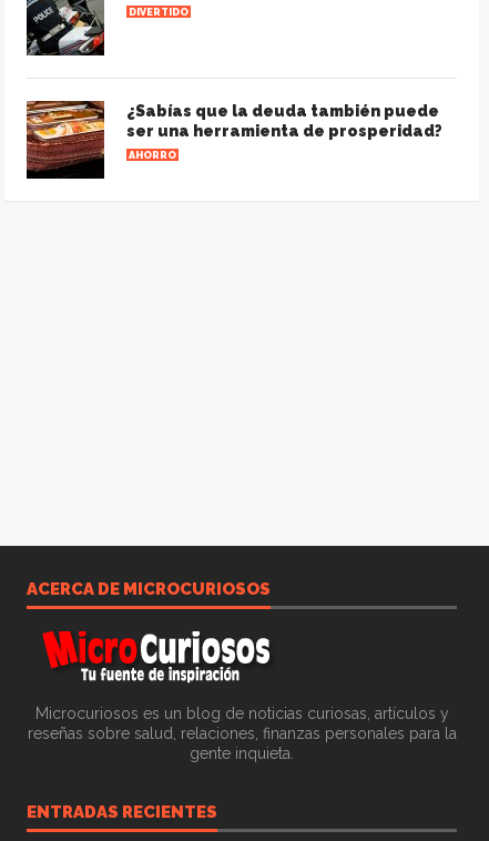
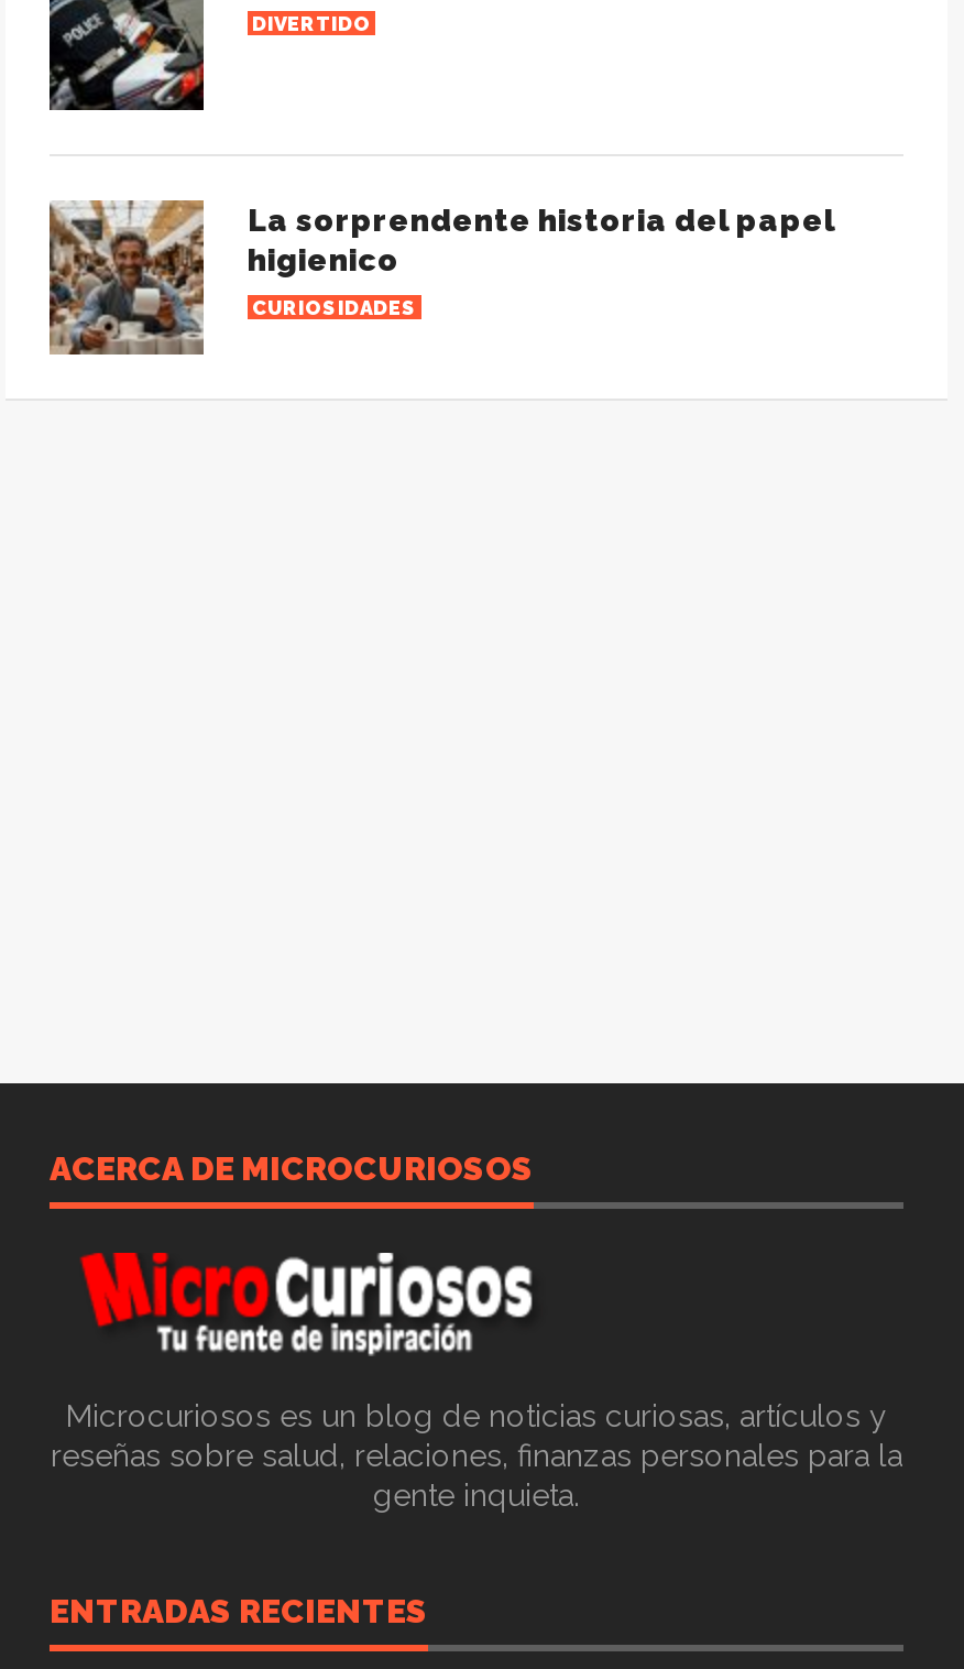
[26,100,442,180] [image] | ¿Sabías que la deuda también puede | ser una herramienta de prosperidad? -> [47,198,835,357] [image] | La sorprendente historia del papel | higienico
[129,150,176,161] AHORRO -> [252,297,417,319] CURIOSIDADES

